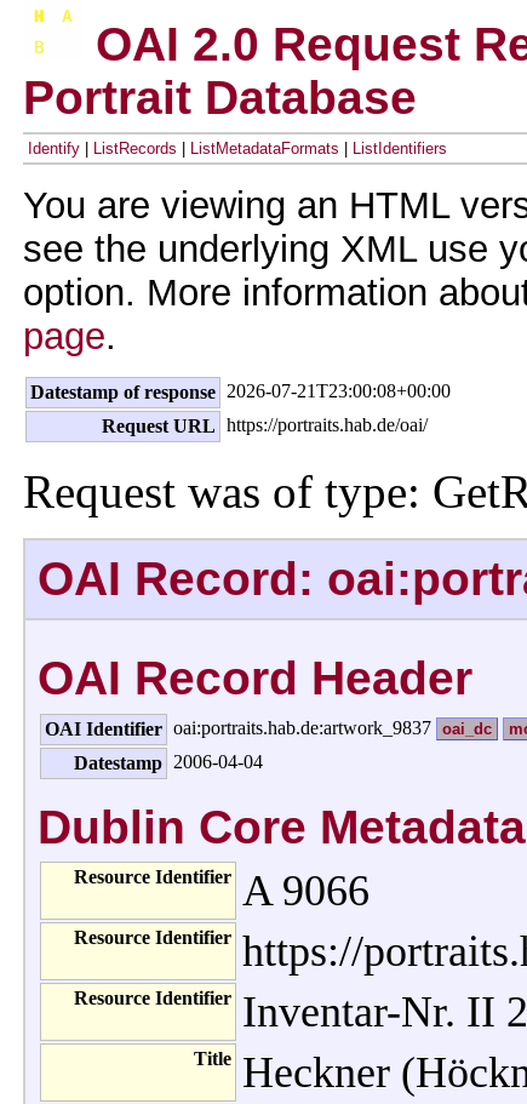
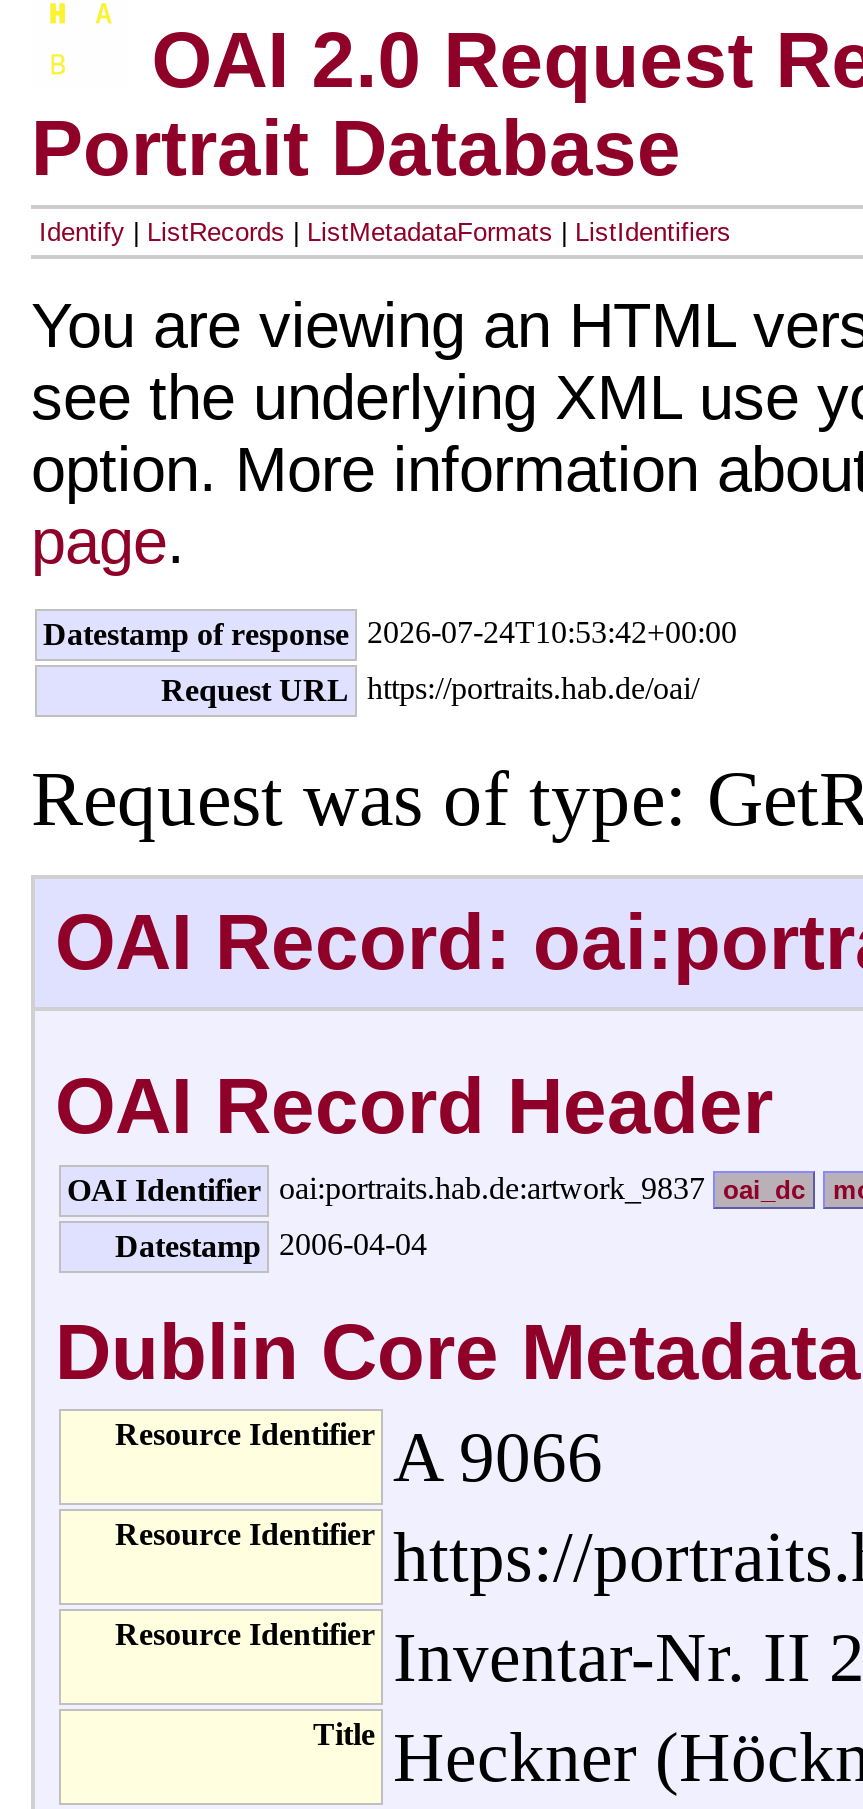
[30,380,451,402] Datestamp of response 2026-07-21T23:00:08+00:00 -> [43,615,737,651] Datestamp of response 2026-07-24T10:53:42+00:00

